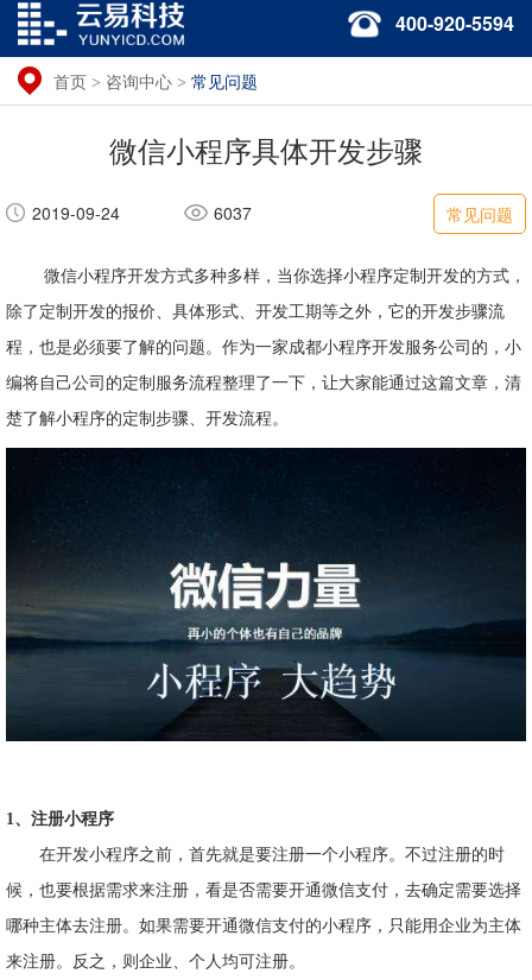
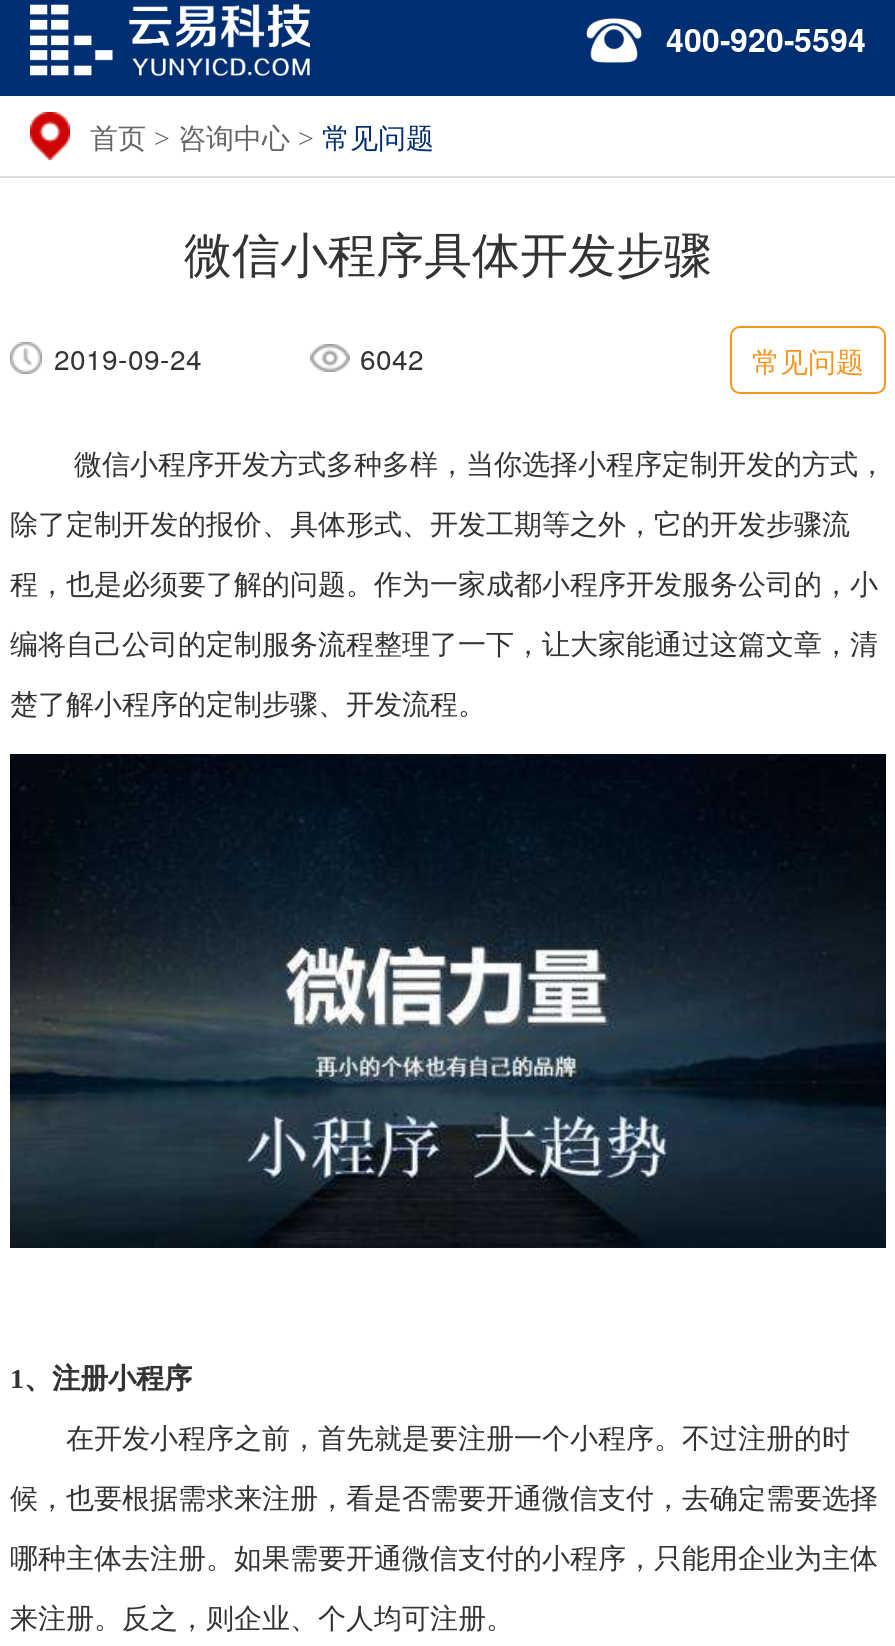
[214,201,252,225] 6037 -> [360,338,424,378] 6042

